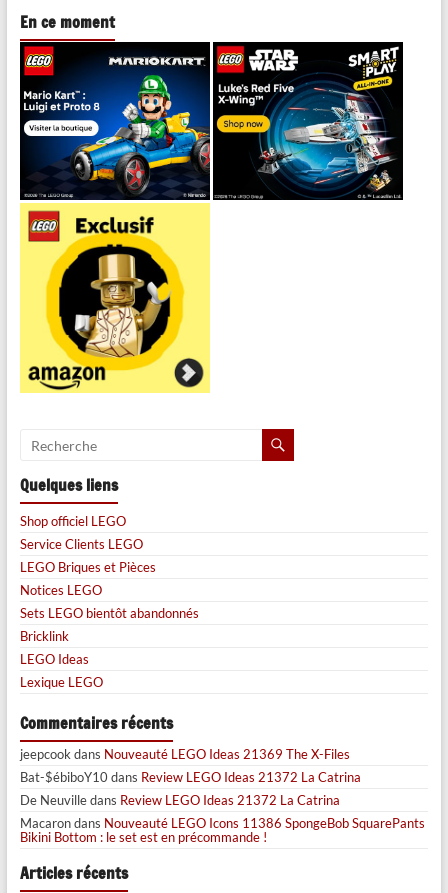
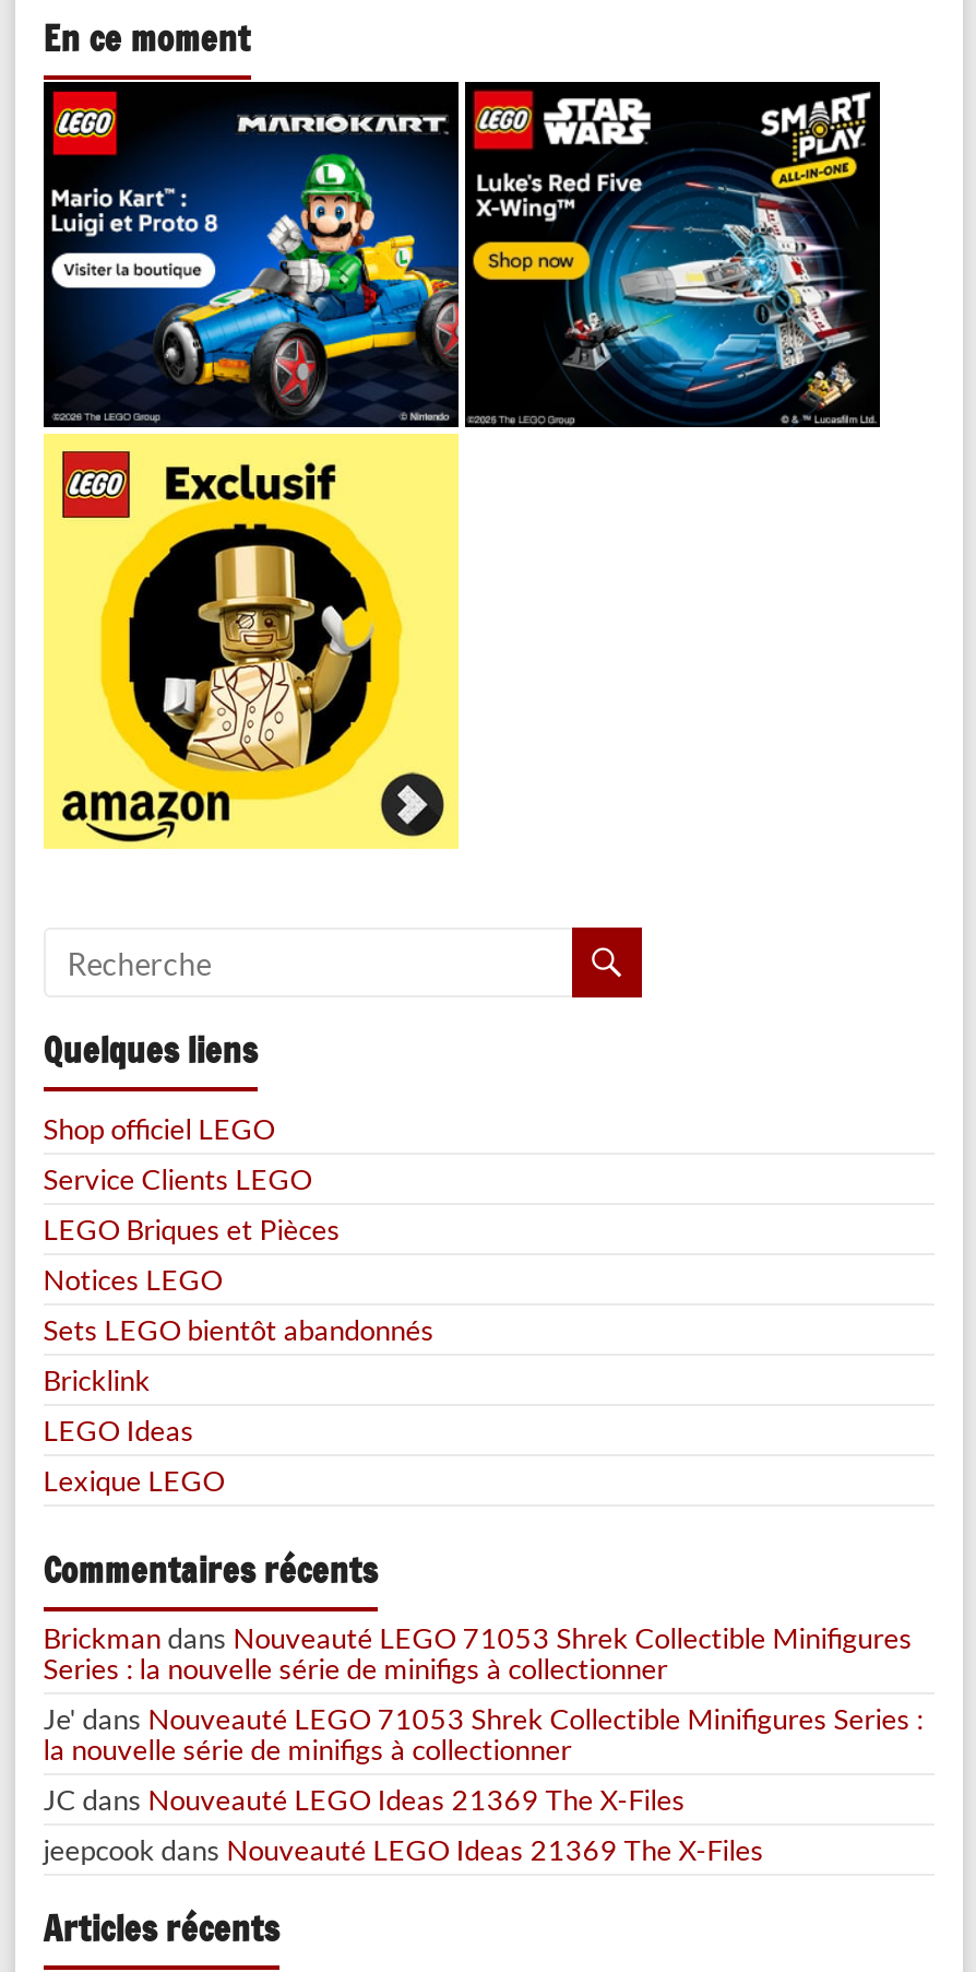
none -> [43,1621,923,1817] Brickman dans Nouveauté LEGO 71053 Shrek Collectible Minifigures | Series : la nouvelle série de minifigs à collectionner | Je' dans Nouveauté LEGO 71053 Shrek Collectible Minifigures Series : | la nouvelle série de minifigs à collectionner | JC dans Nouveauté LEGO Ideas 21369 The X-Files
moved [20,746,350,762] -> [43,1833,764,1868]: jeepcook dans Nouveauté LEGO Ideas 21369 The X-Files
[20,769,425,845] Bat-$ébiboY10 dans Review LEGO Ideas 21372 La Catrina | De Neuville dans Review LEGO Ideas 21372 La Catrina | Macaron dans Nouveauté LEGO Icons 11386 SpongeBob SquarePants | Bikini Bottom : le set est en précommande ! -> none

